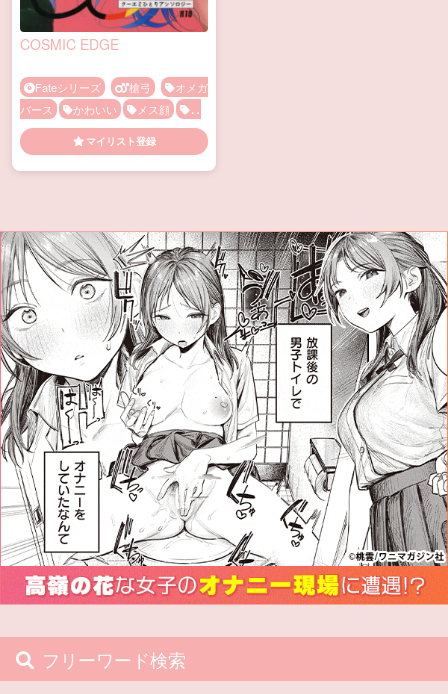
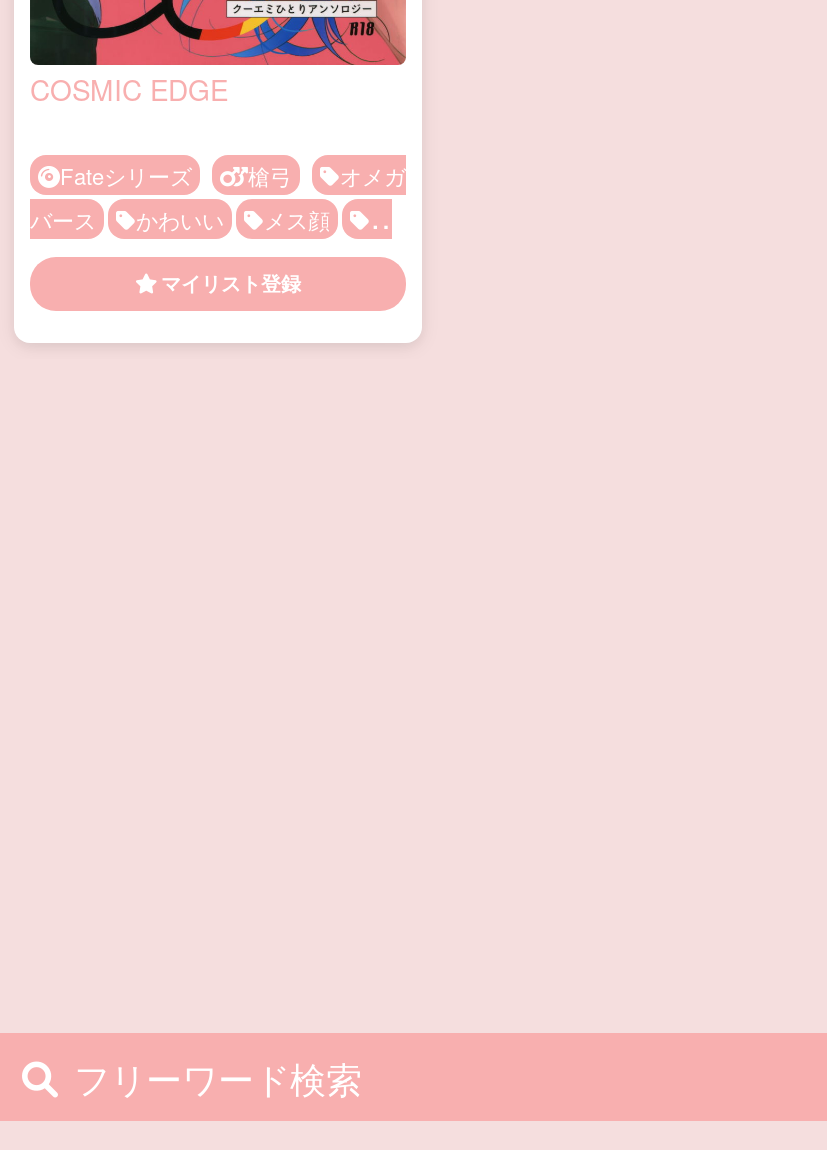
[3,230,445,606] [image] -> none

